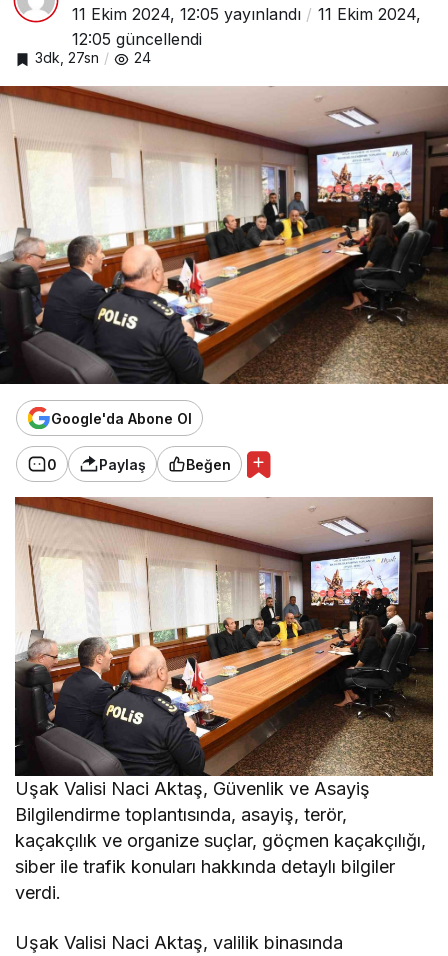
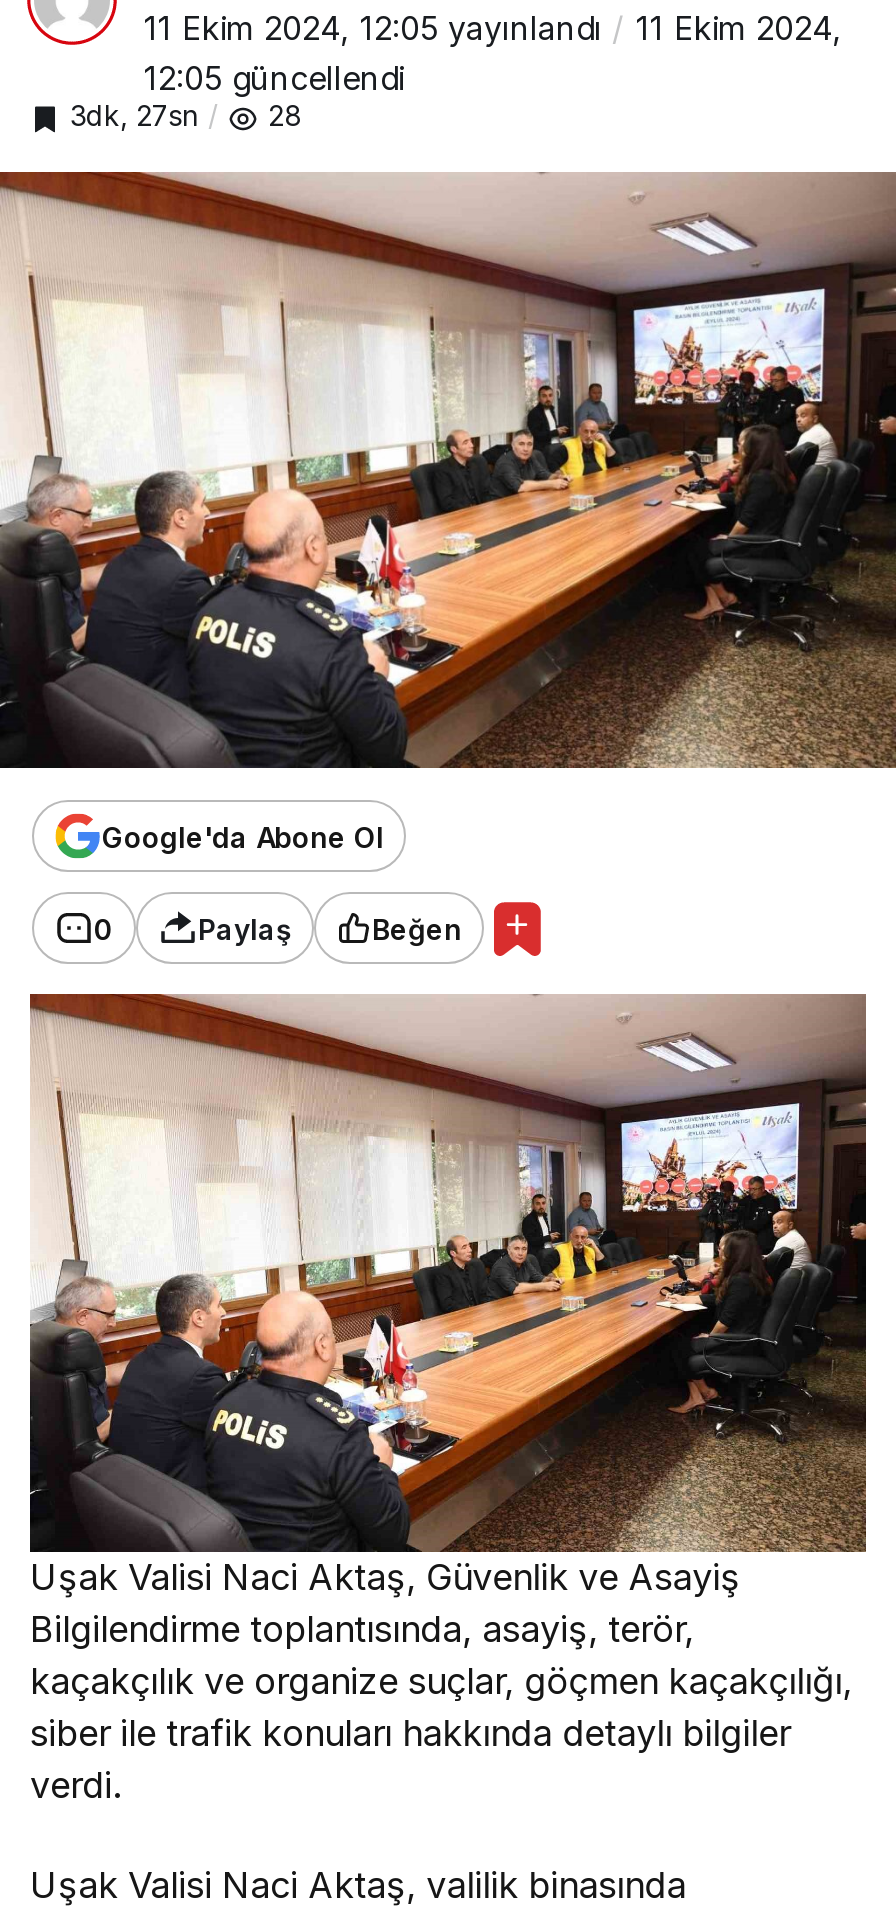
[134,49,151,66] 24 -> [268,98,302,132] 28

